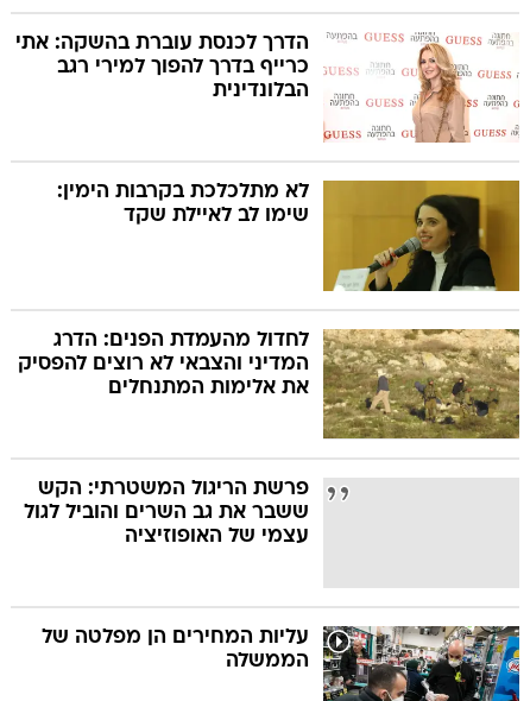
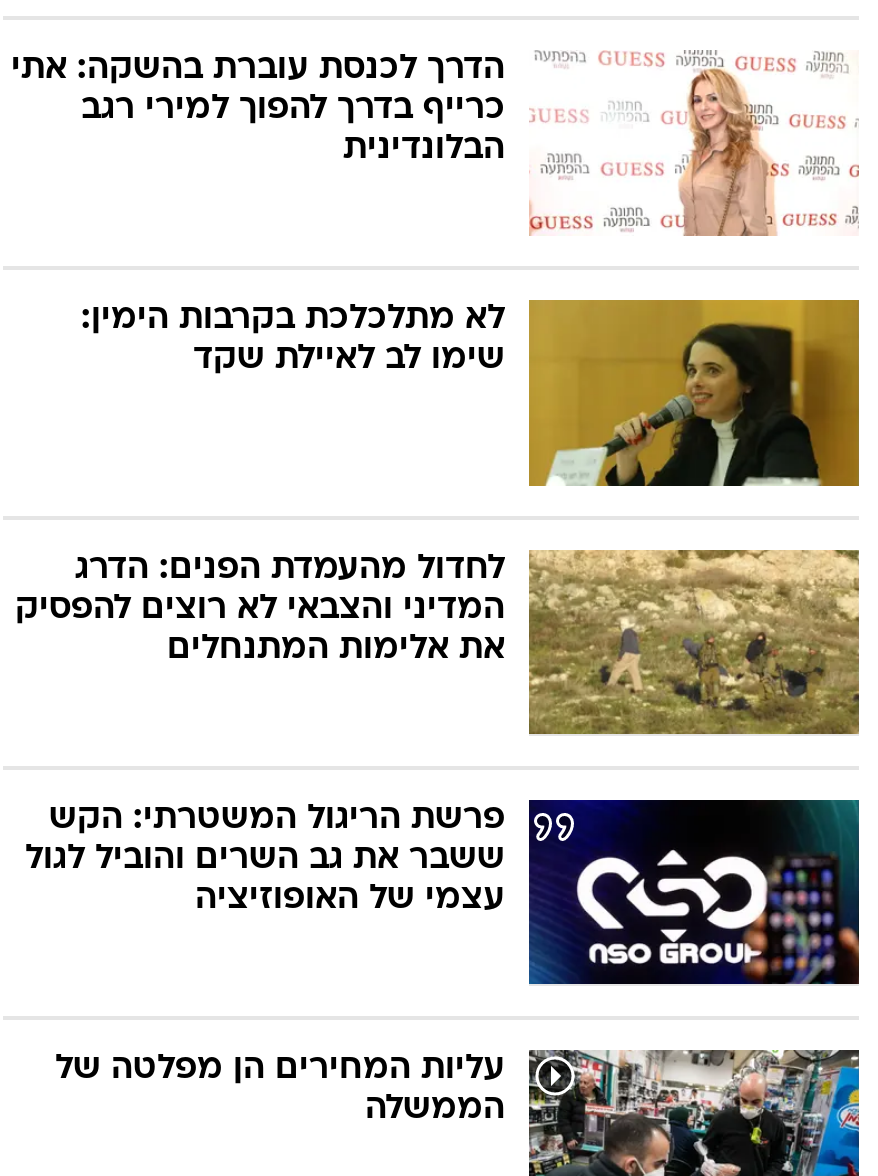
none -> [527,798,861,986] [image]

